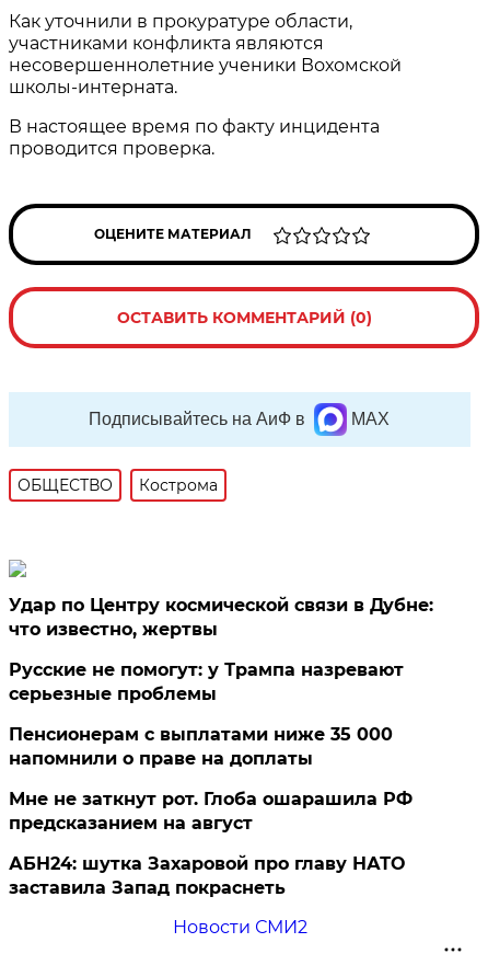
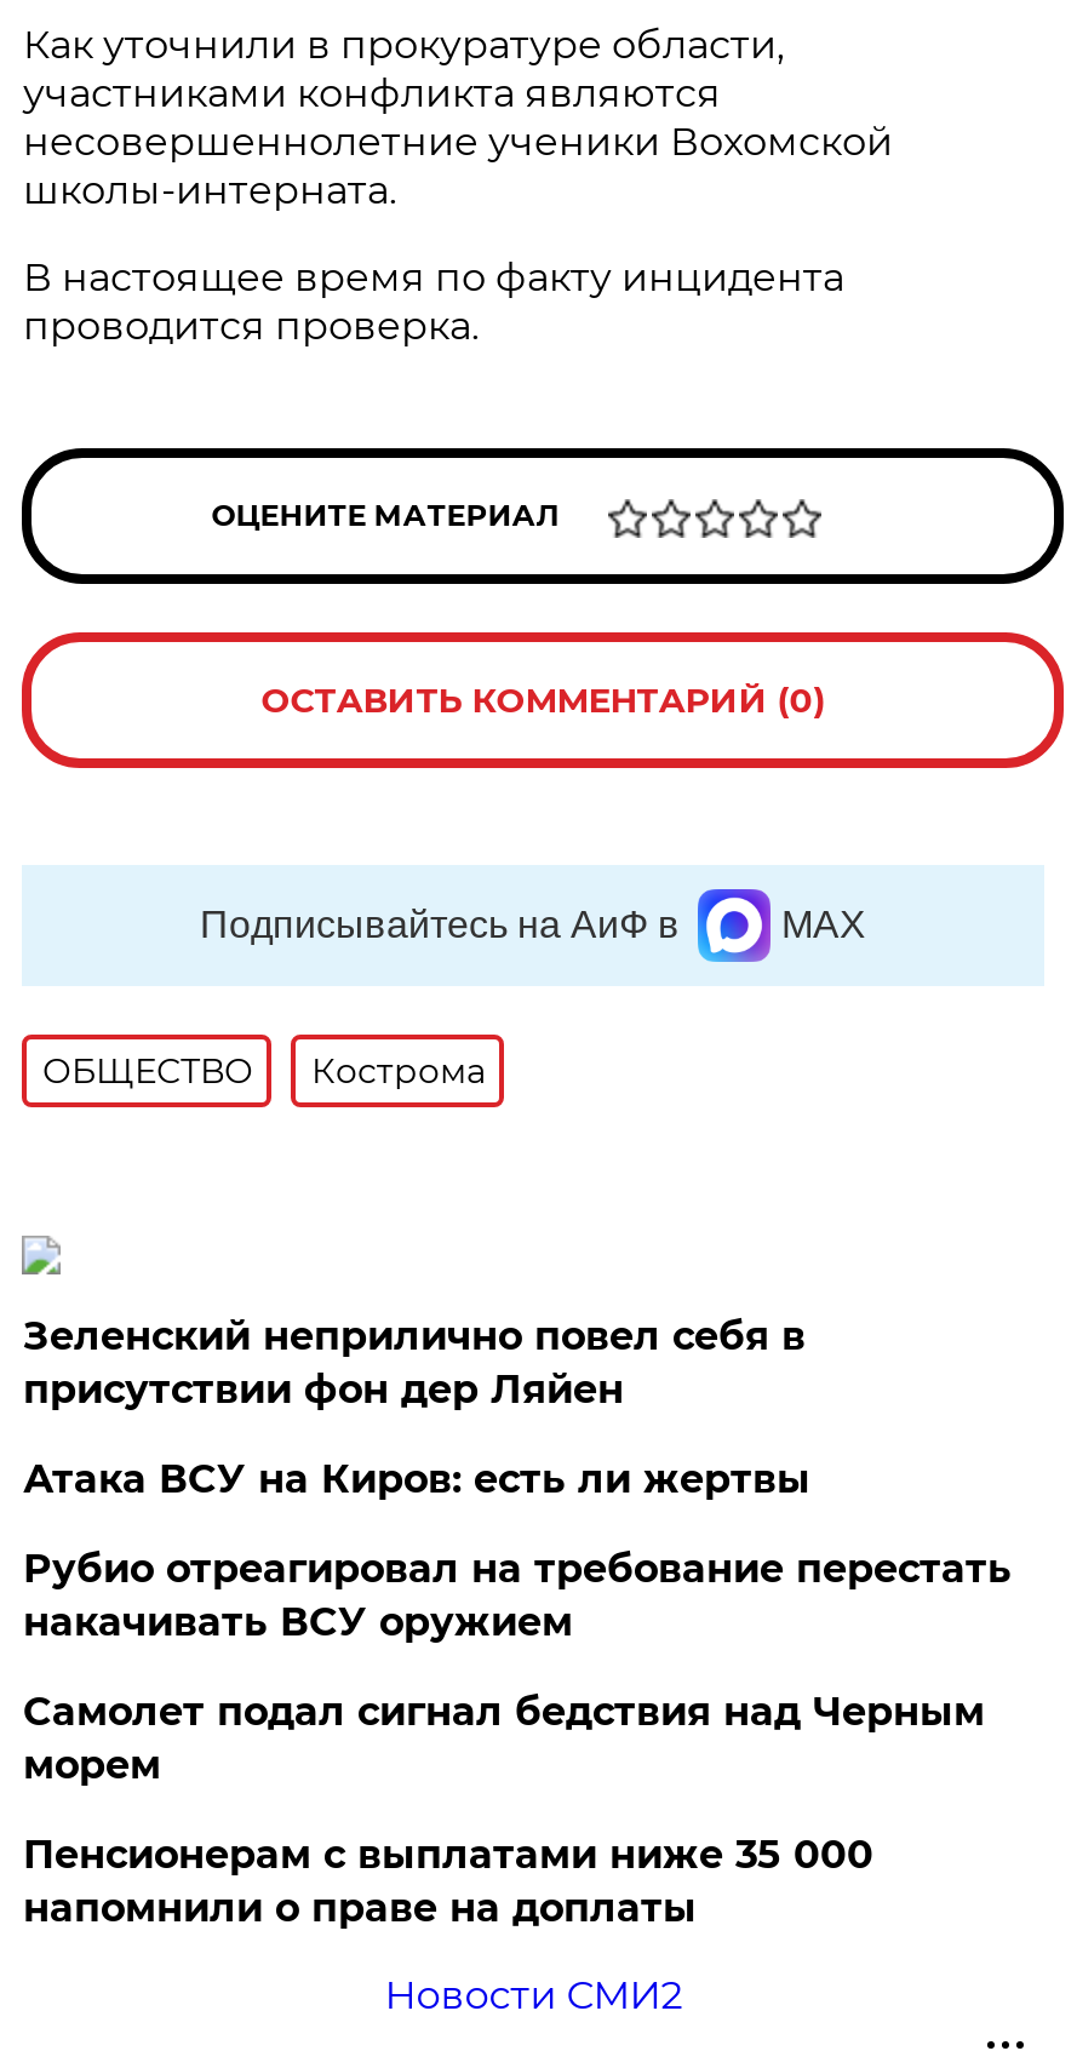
[9,595,434,704] Удар по Центру космической связи в Дубне: | что известно, жертвы | Русские не помогут: у Трампа назревают | серьезные проблемы -> [23,1313,1011,1788] Зеленский неприлично повел cебя в | присутствии фон дер Ляйен | Атака ВСУ на Киров: есть ли жертвы | Рубио отреагировал на требование перестать | накачивать ВСУ оружием | Самолет подал сигнал бедствия над Черным | морем
moved [9,724,393,769] -> [23,1832,873,1931]: Пенсионерам с выплатами ниже 35 000 | напомнили о праве на доплаты
[9,789,413,898] Мне не заткнут рот. Глоба ошарашила РФ | предсказанием на август | АБН24: шутка Захаровой про главу НАТО | заставила Запад покраснеть -> none

